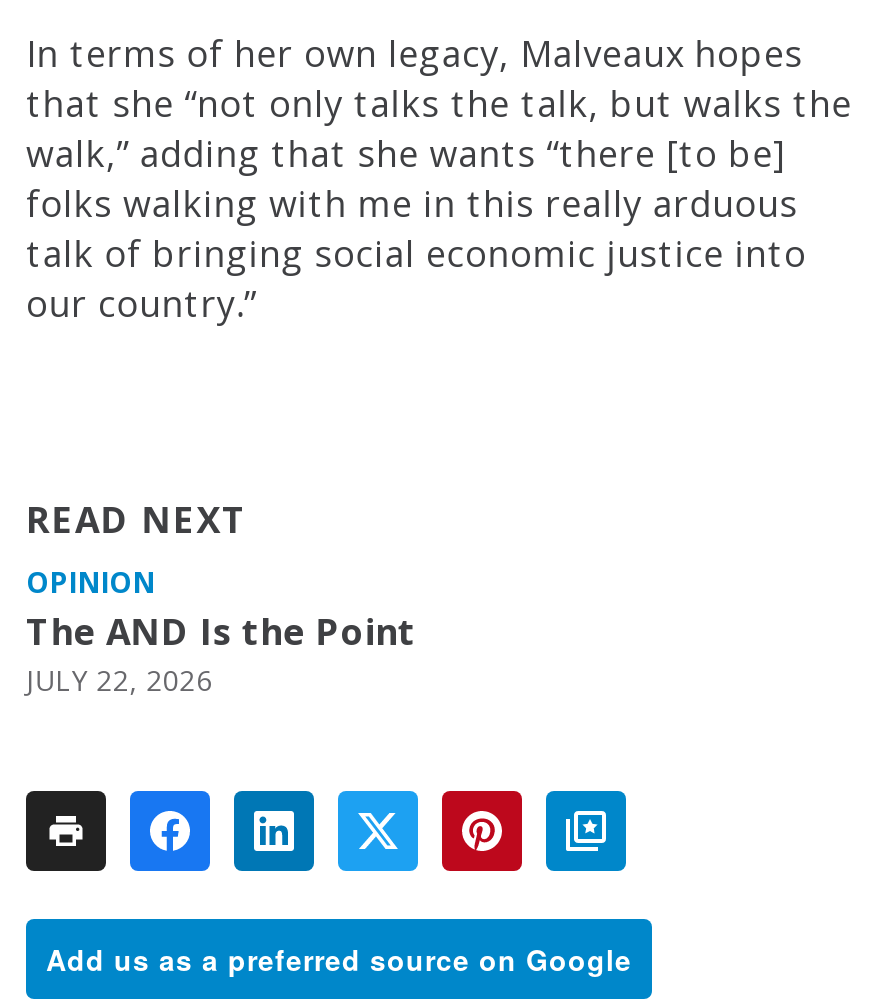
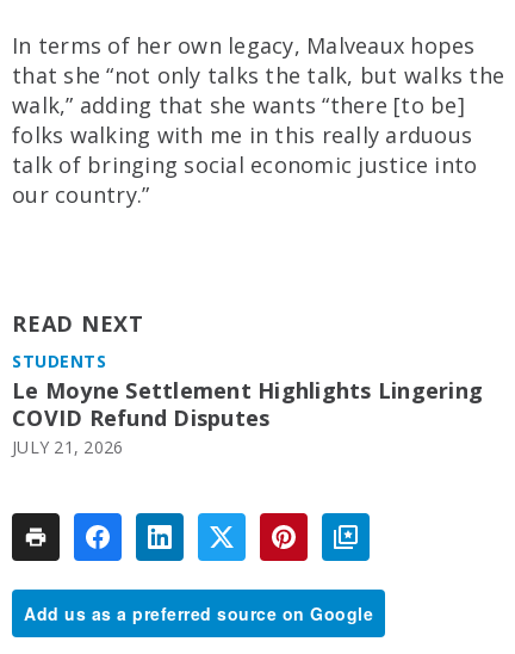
[26,563,416,699] OPINION | The AND Is the Point | JULY 22, 2026 -> [12,349,483,458] STUDENTS | Le Moyne Settlement Highlights Lingering | COVID Refund Disputes | JULY 21, 2026

